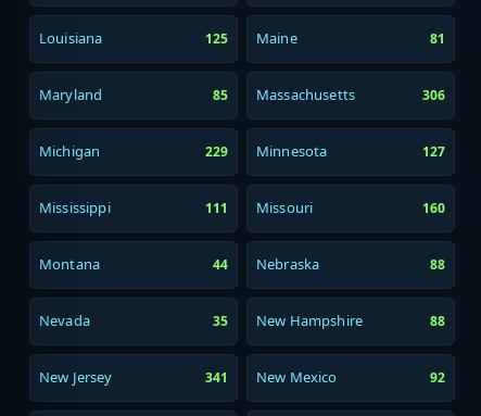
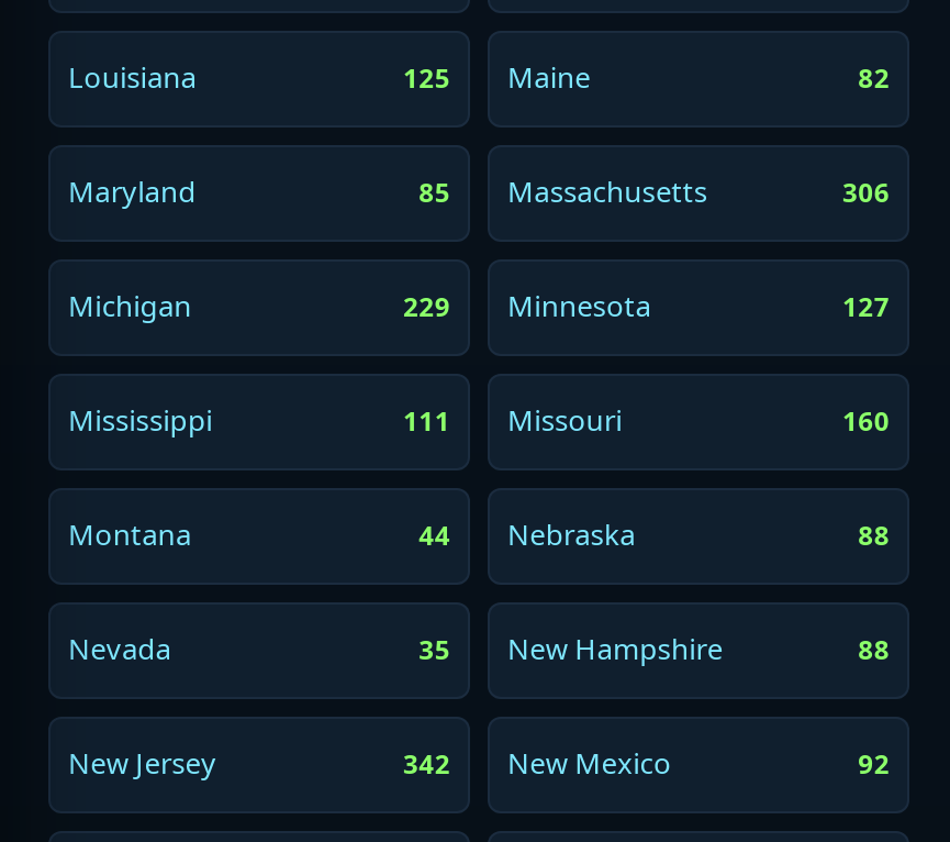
[430,29,445,48] 81 -> [858,59,890,97] 82
[205,368,337,387] 341 New Mexico -> [403,744,671,784] 342 New Mexico

